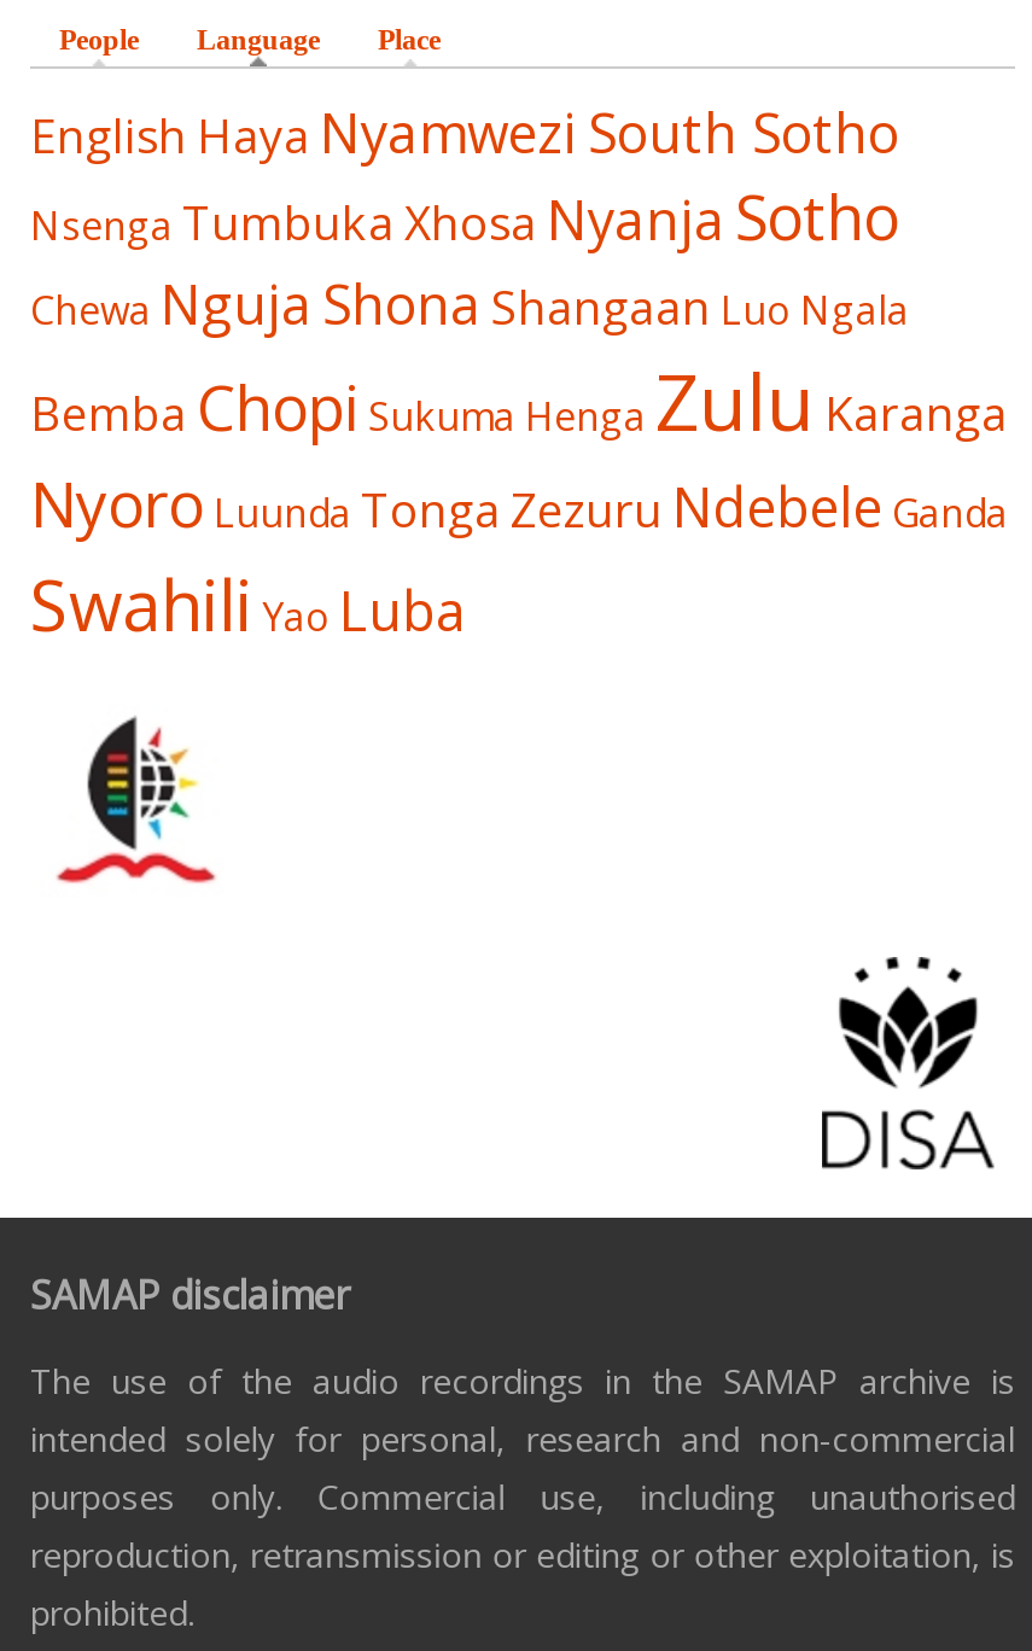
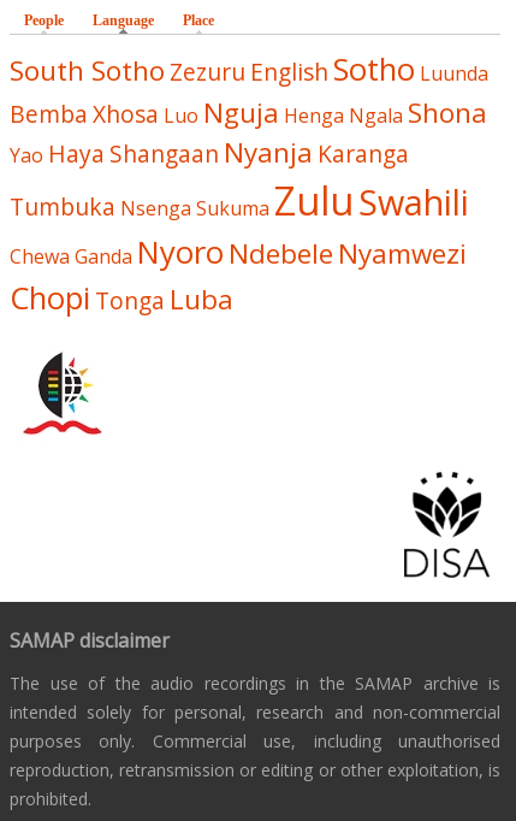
[30,95,1008,650] English Haya Nyamwezi South Sotho | Nsenga Tumbuka Xhosa Nyanja Sotho | Chewa Nguja Shona Shangaan Luo Ngala | Bemba Chopi Sukuma Henga Zulu Karanga | Nyoro Luunda Tonga Zezuru Ndebele Ganda | Swahili Yao Luba -> [10,48,488,319] South Sotho Zezuru English Sotho Luunda | Bemba Xhosa Luo Nguja Henga Ngala Shona | Yao Haya Shangaan Nyanja Karanga | Tumbuka Nsenga Sukuma Zulu Swahili | Chewa Ganda Nyoro Ndebele Nyamwezi | Chopi Tonga Luba

